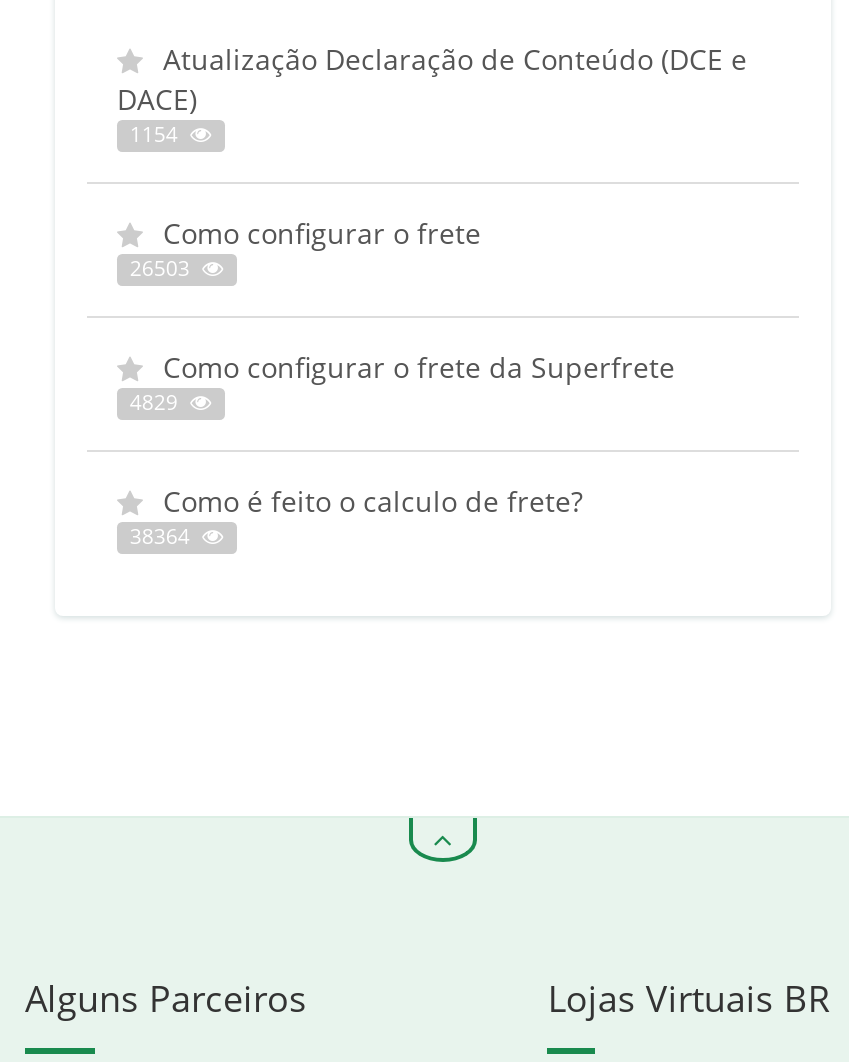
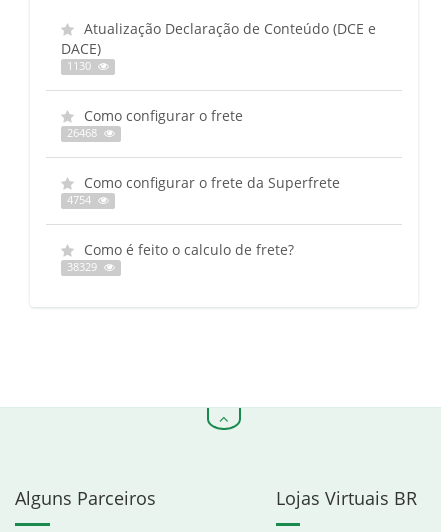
[130,120,178,148] 1154 -> [67,59,91,73] 1130
[130,254,190,282] 26503 -> [67,126,97,140] 26468
[130,388,178,416] 4829 -> [67,193,91,207] 4754
[130,522,190,550] 38364 -> [67,260,97,274] 38329

